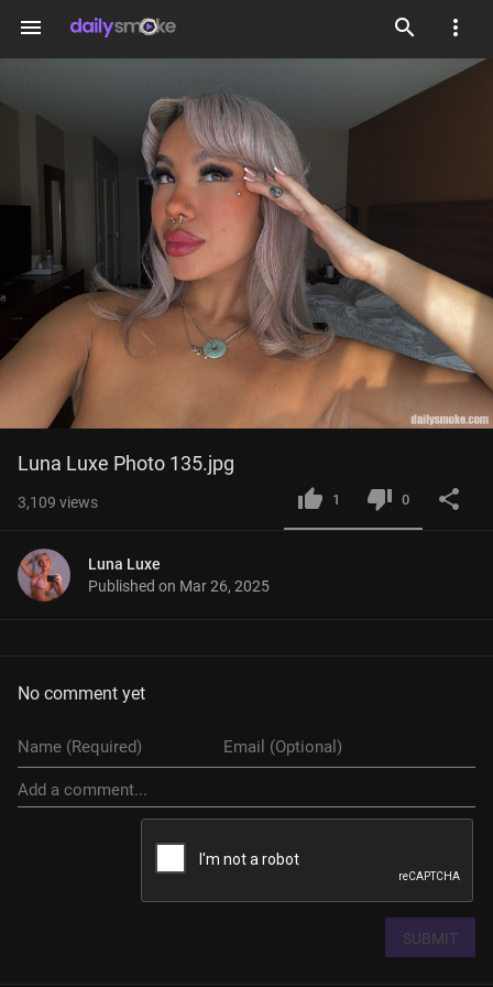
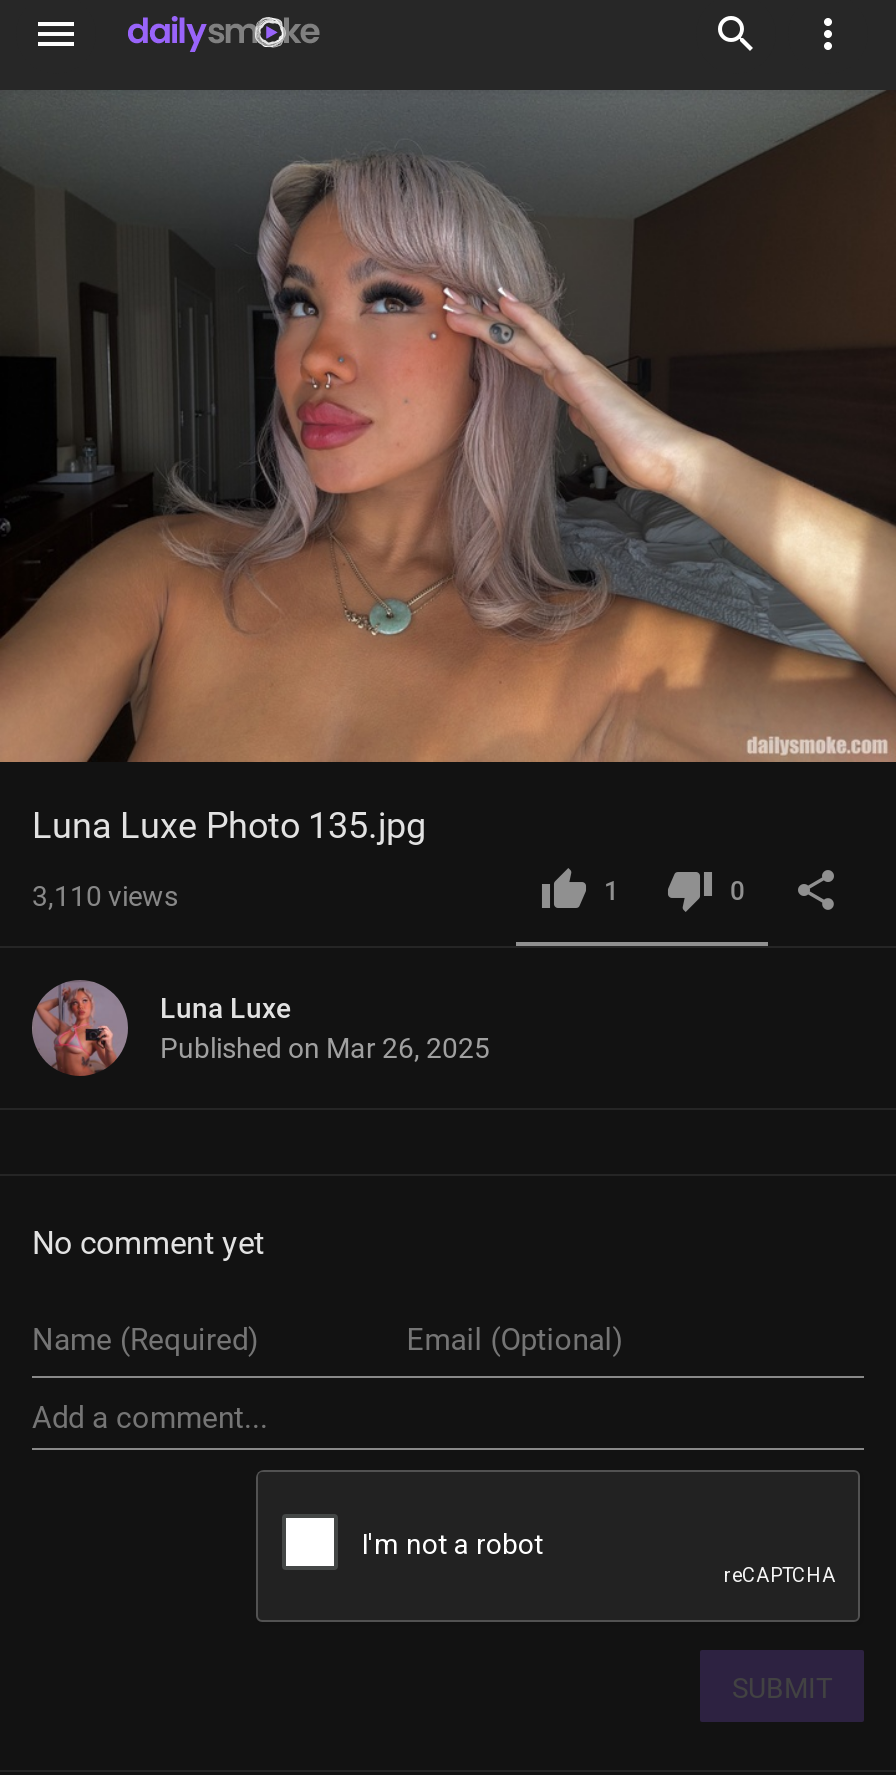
[18,493,98,511] 3,109 views -> [32,880,178,912] 3,110 views

